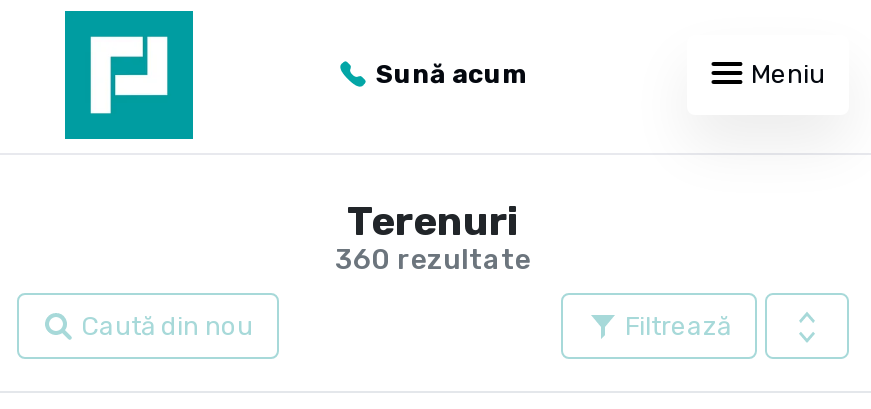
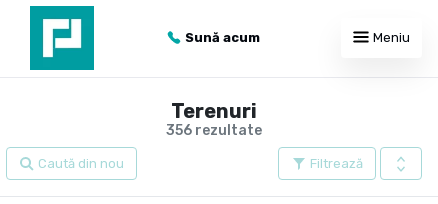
[335,243,531,277] 360 rezultate -> [166,122,262,139] 356 rezultate

